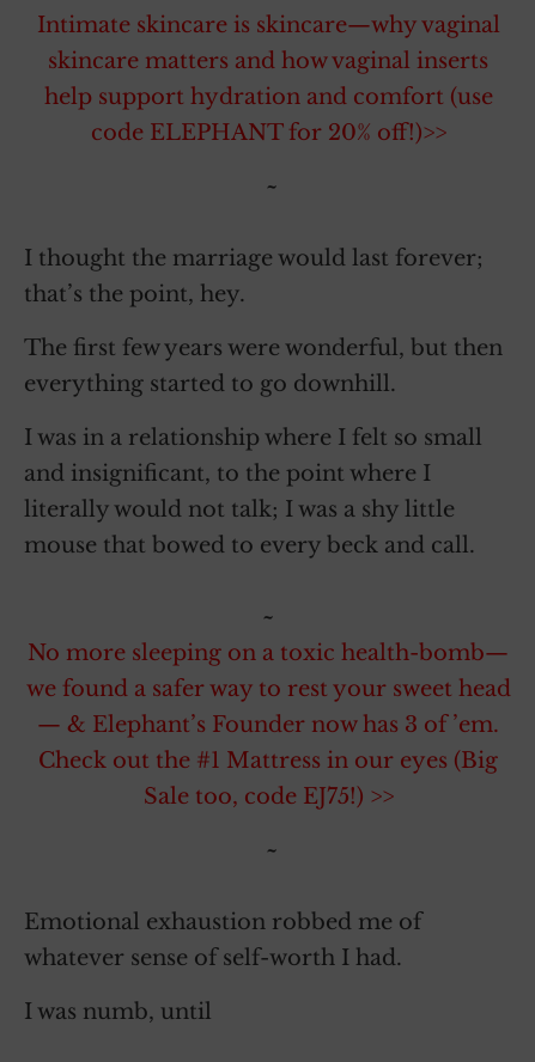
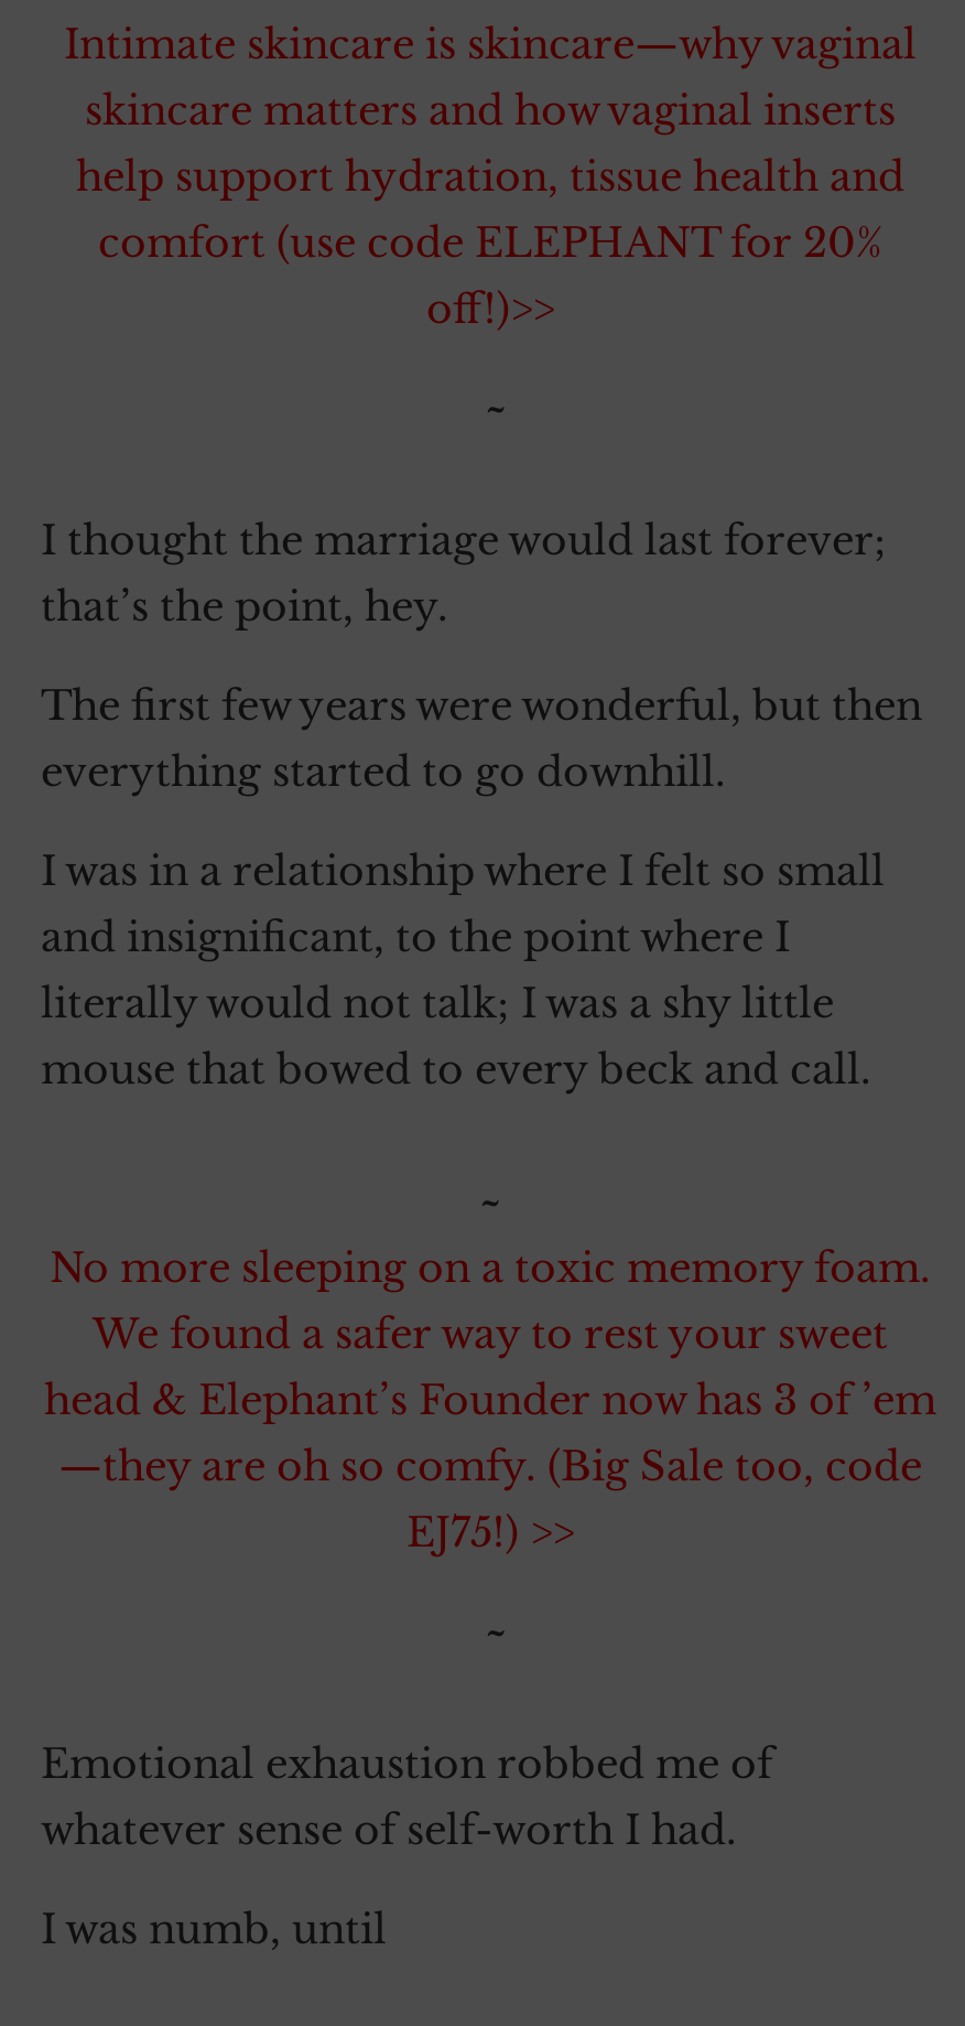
[44,84,493,146] help support hydration and comfort (use | code ELEPHANT for 20% off!)>> -> [76,153,904,334] help support hydration, tissue health and | comfort (use code ELEPHANT for 20% | off!)>>
[26,640,510,810] No more sleeping on a toxic health-bomb— | we found a safer way to rest your sweet head | — & Elephant’s Founder now has 3 of ’em. | Check out the #1 Mattress in our eyes (Big | Sale too, code EJ75!) >> -> [44,1244,936,1558] No more sleeping on a toxic memory foam. | We found a safer way to rest your sweet | head & Elephant’s Founder now has 3 of ’em | —they are oh so comfy. (Big Sale too, code | EJ75!) >>

